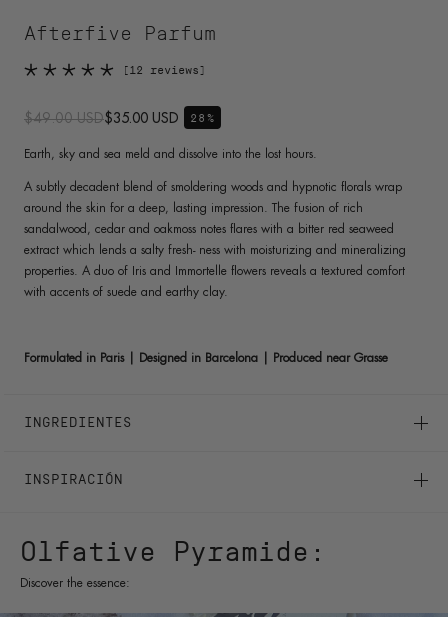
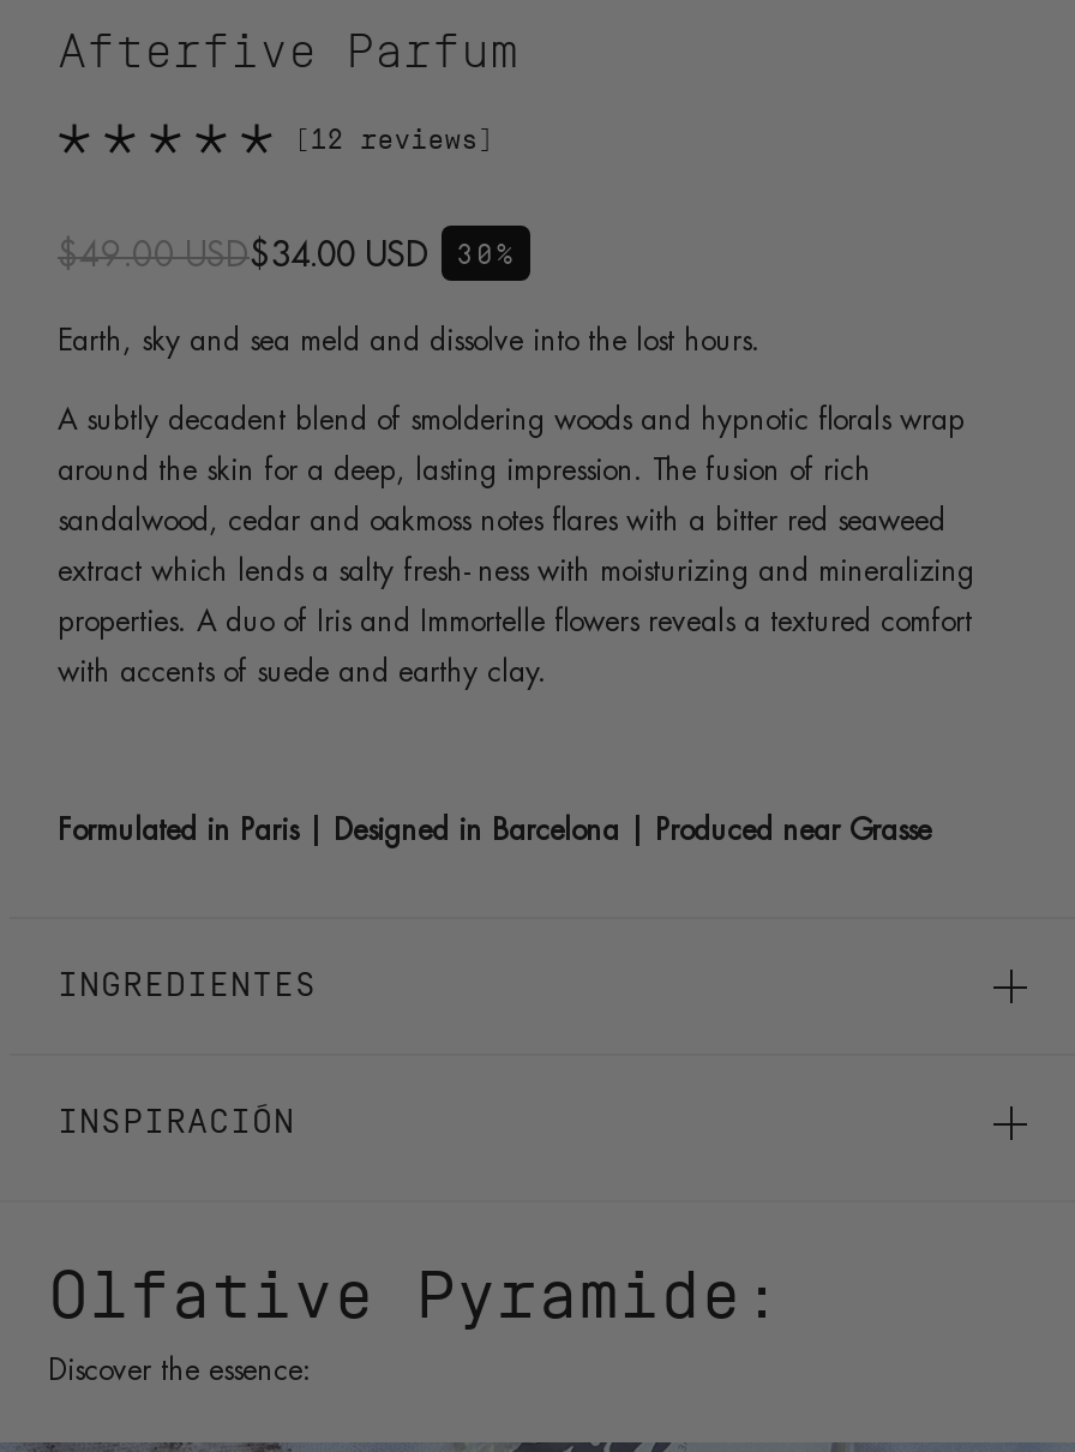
[104,110,179,124] $35.00 USD -> [250,236,430,270] $34.00 USD
[190,111,215,124] 28% -> [456,238,516,269] 30%

